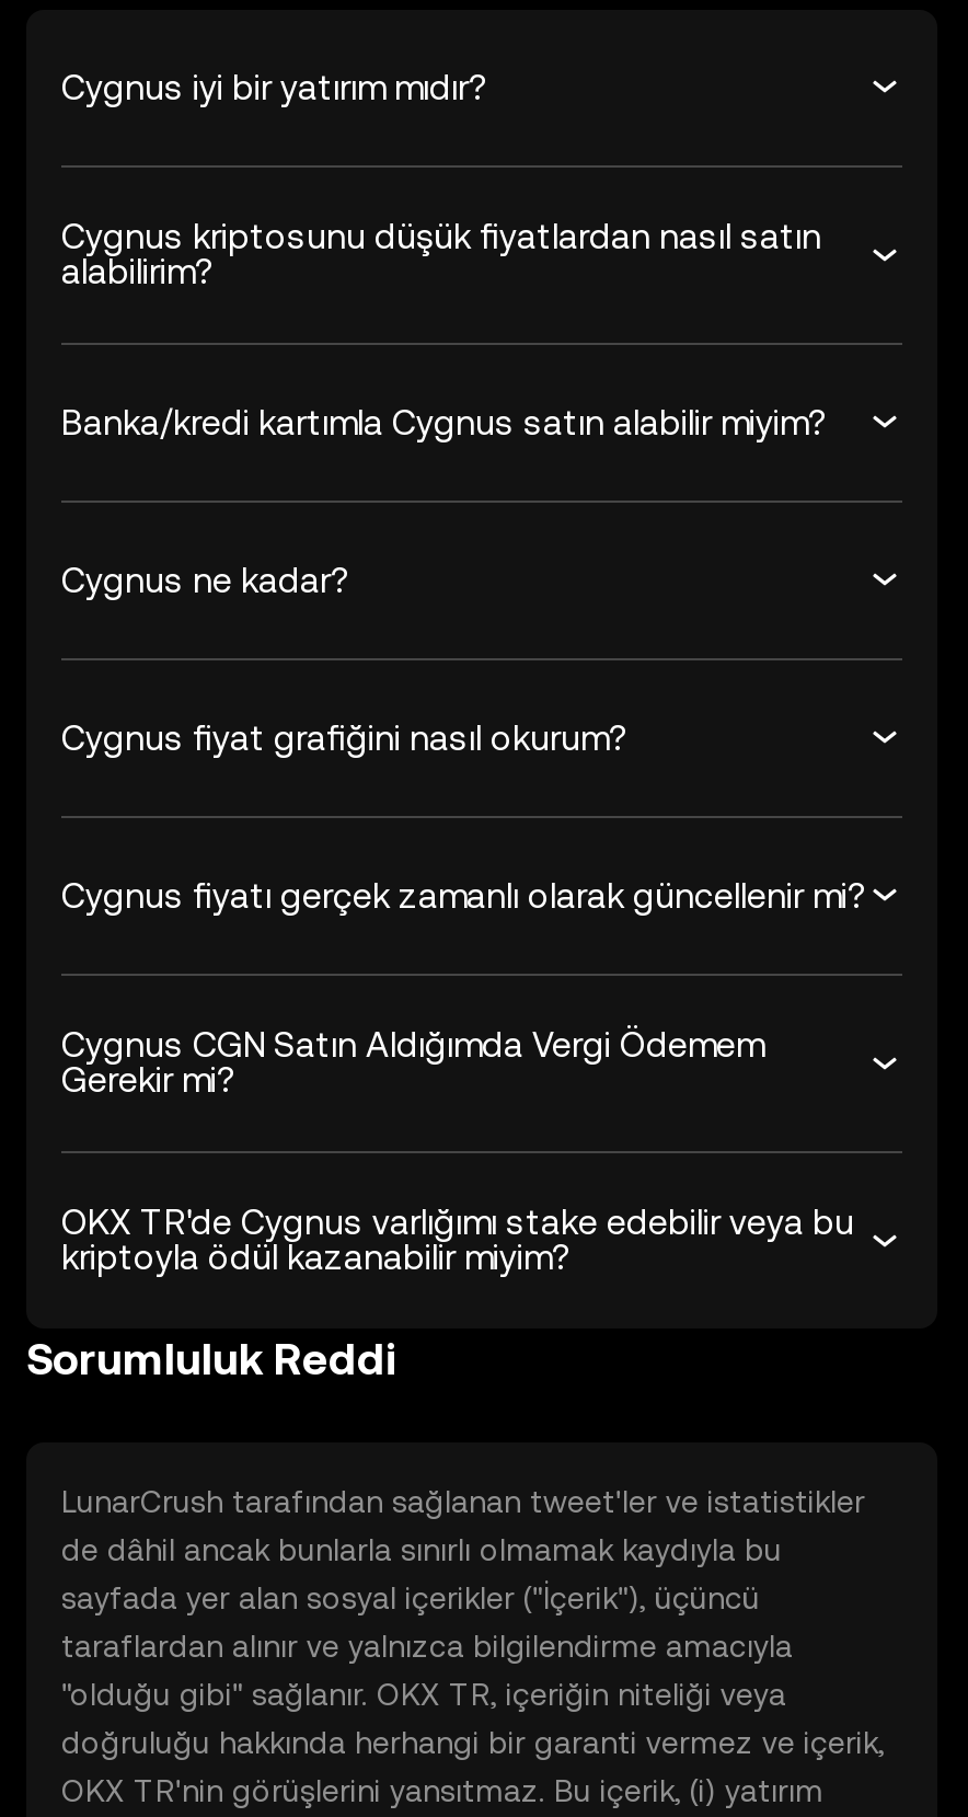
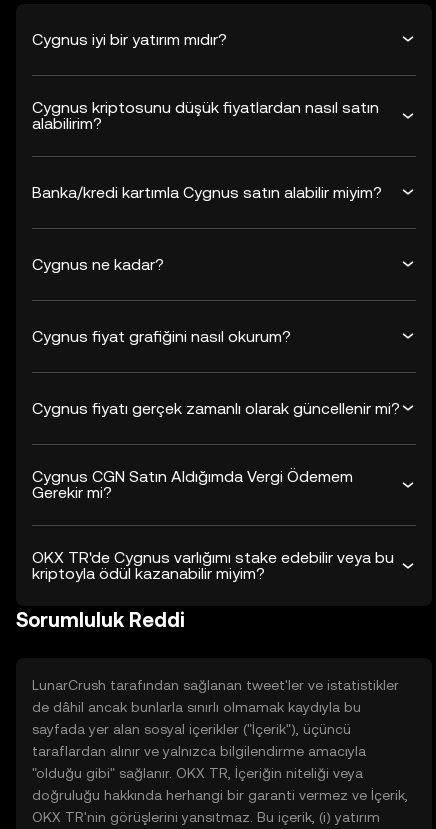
[61,1677,786,1712] "olduğu gibi" sağlanır. OKX TR, içeriğin niteliği veya -> [32,765,363,781] "olduğu gibi" sağlanır. OKX TR, İçeriğin niteliği veya
[61,1725,885,1760] doğruluğu hakkında herhangi bir garanti vermez ve içerik, -> [32,787,408,803] doğruluğu hakkında herhangi bir garanti vermez ve İçerik,

